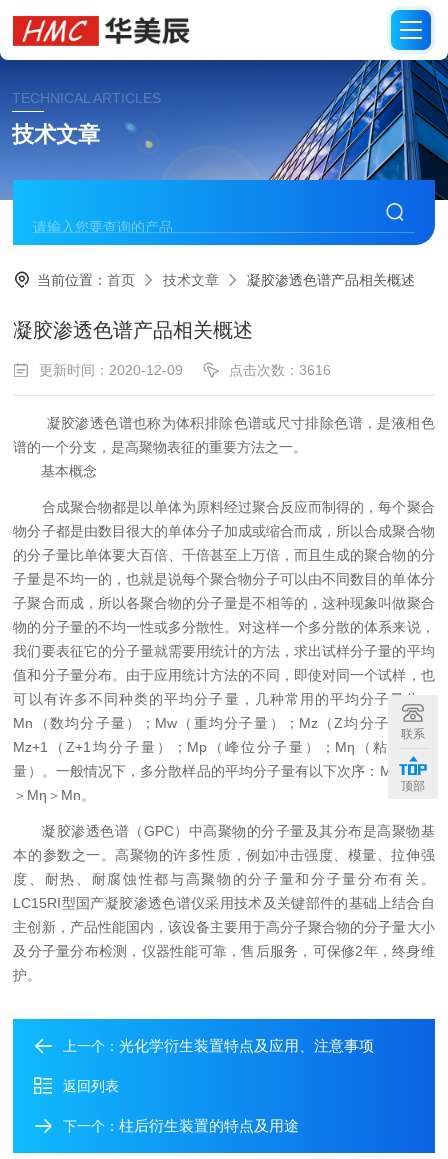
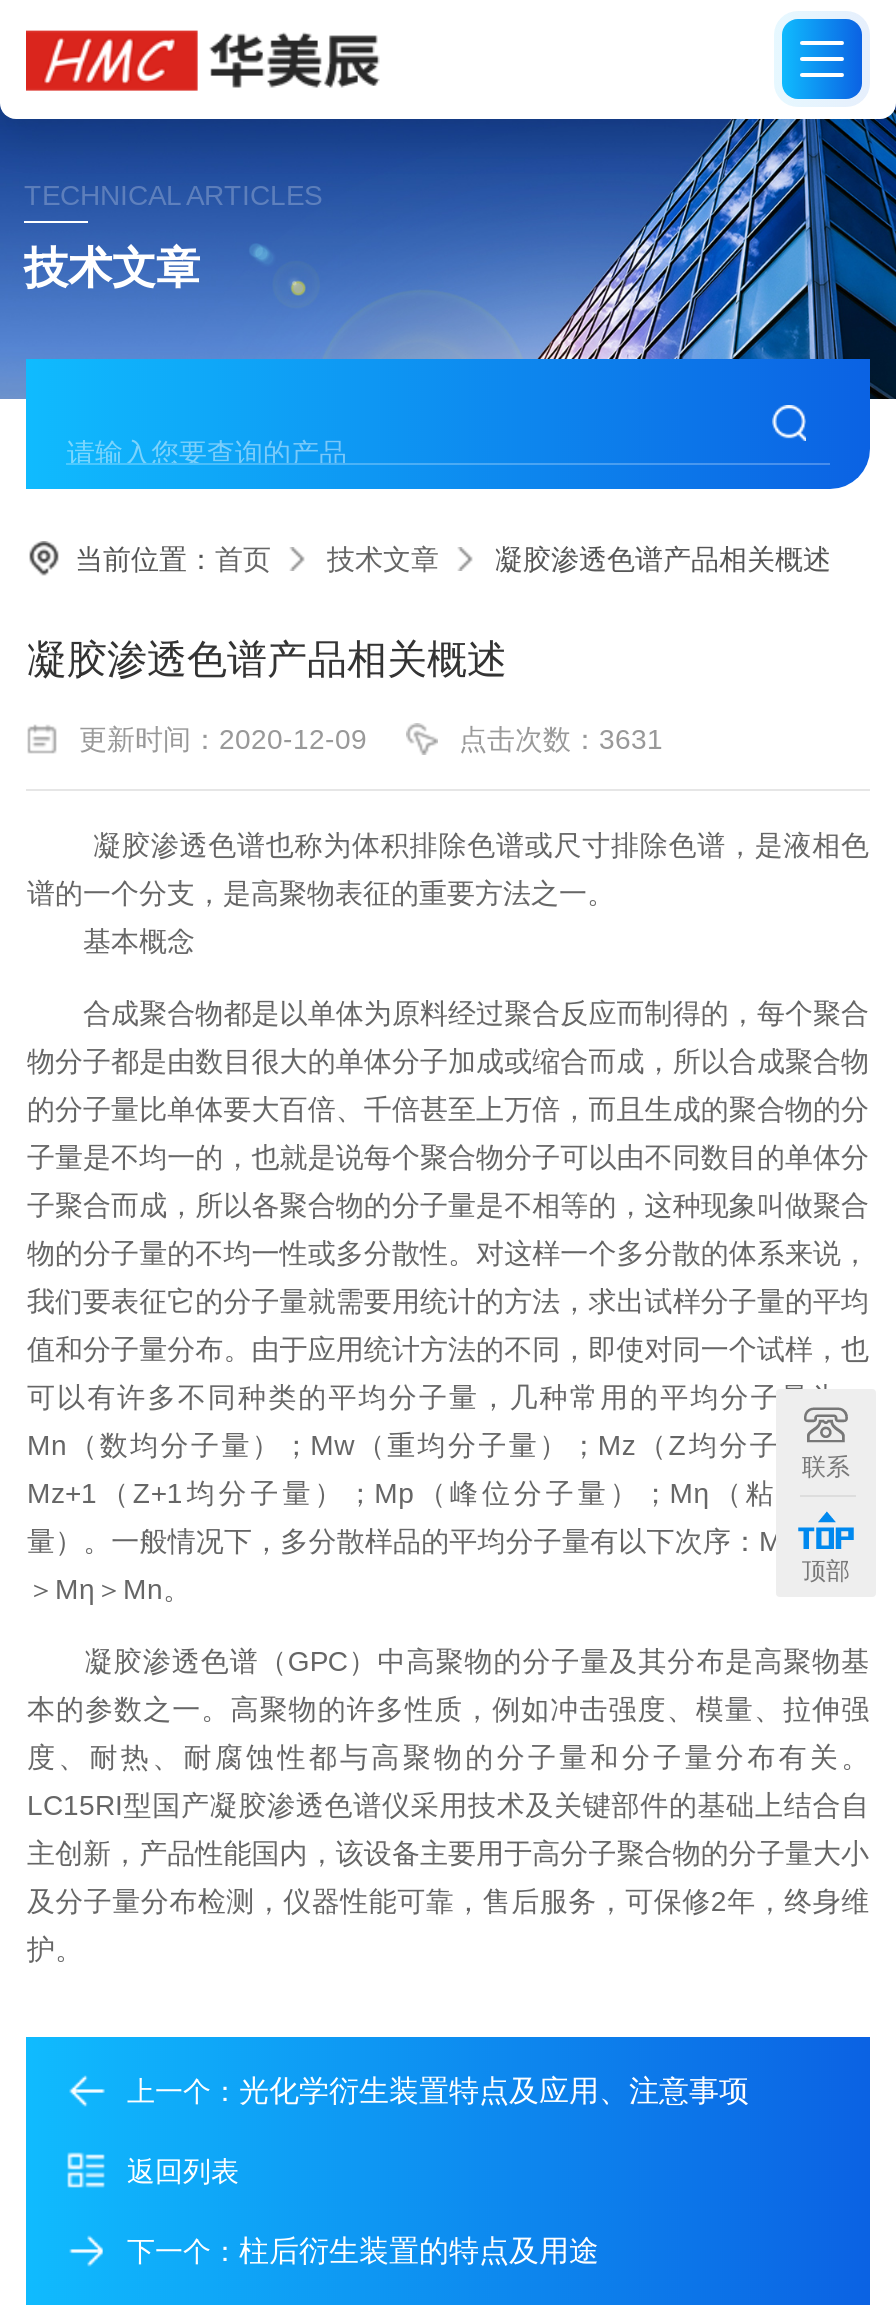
[229,362,331,378] 点击次数：3616 -> [459,723,663,755] 点击次数：3631

